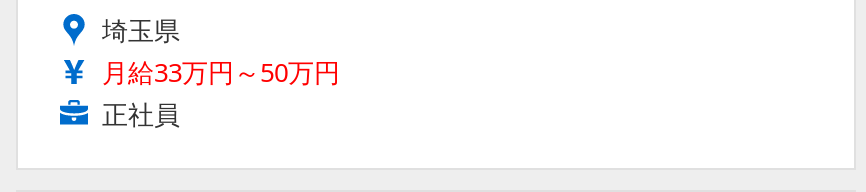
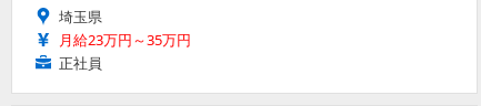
[102,55,340,91] 月給33万円～50万円 -> [59,30,191,50] 月給23万円～35万円

